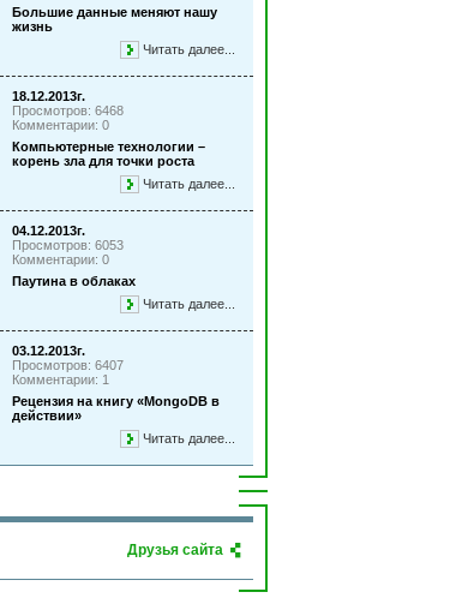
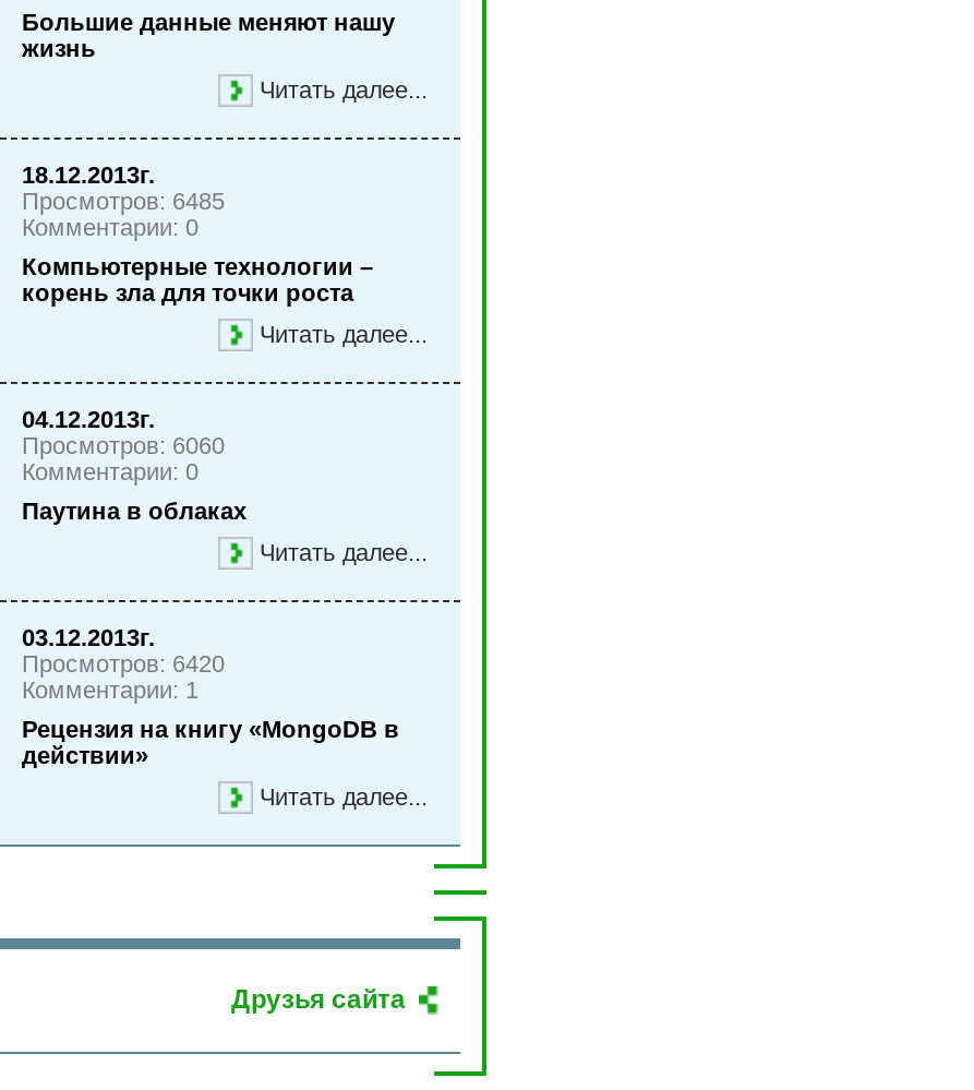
[12,103,124,118] Просмотров: 6468 -> [22,188,225,214] Просмотров: 6485
[12,238,124,252] Просмотров: 6053 -> [22,432,225,458] Просмотров: 6060
[12,358,124,372] Просмотров: 6407 -> [22,650,225,676] Просмотров: 6420

